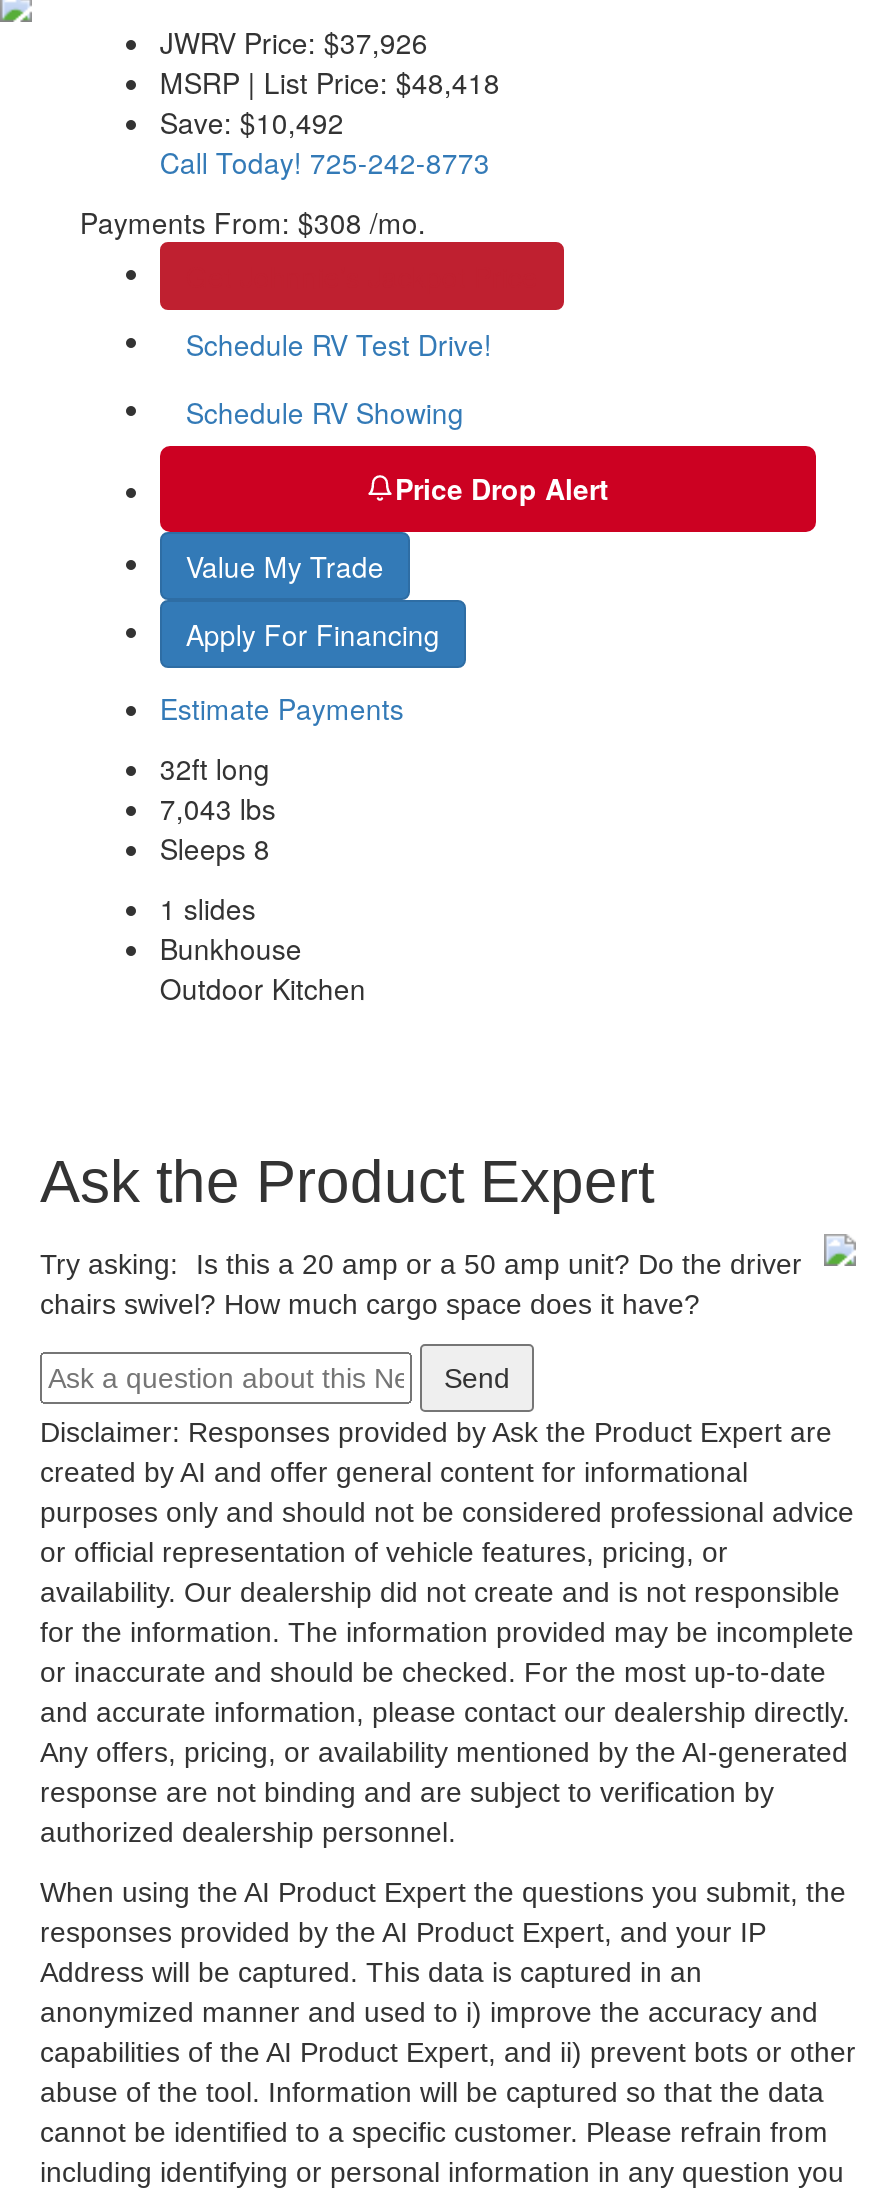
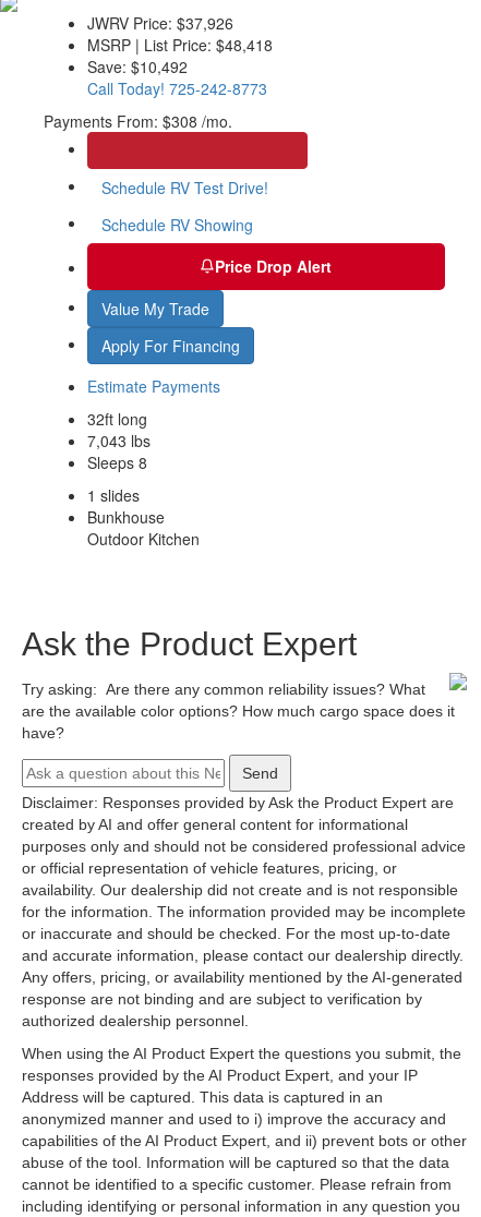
[40,1248,802,1320] Try asking: Is this a 20 amp or a 50 amp unit? Do the driver | chairs swivel? How much cargo space does it have? -> [22,680,455,742] Try asking: Are there any common reliability issues? What | are the available color options? How much cargo space does it | have?

